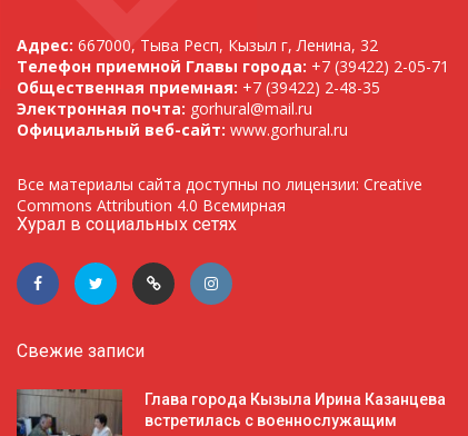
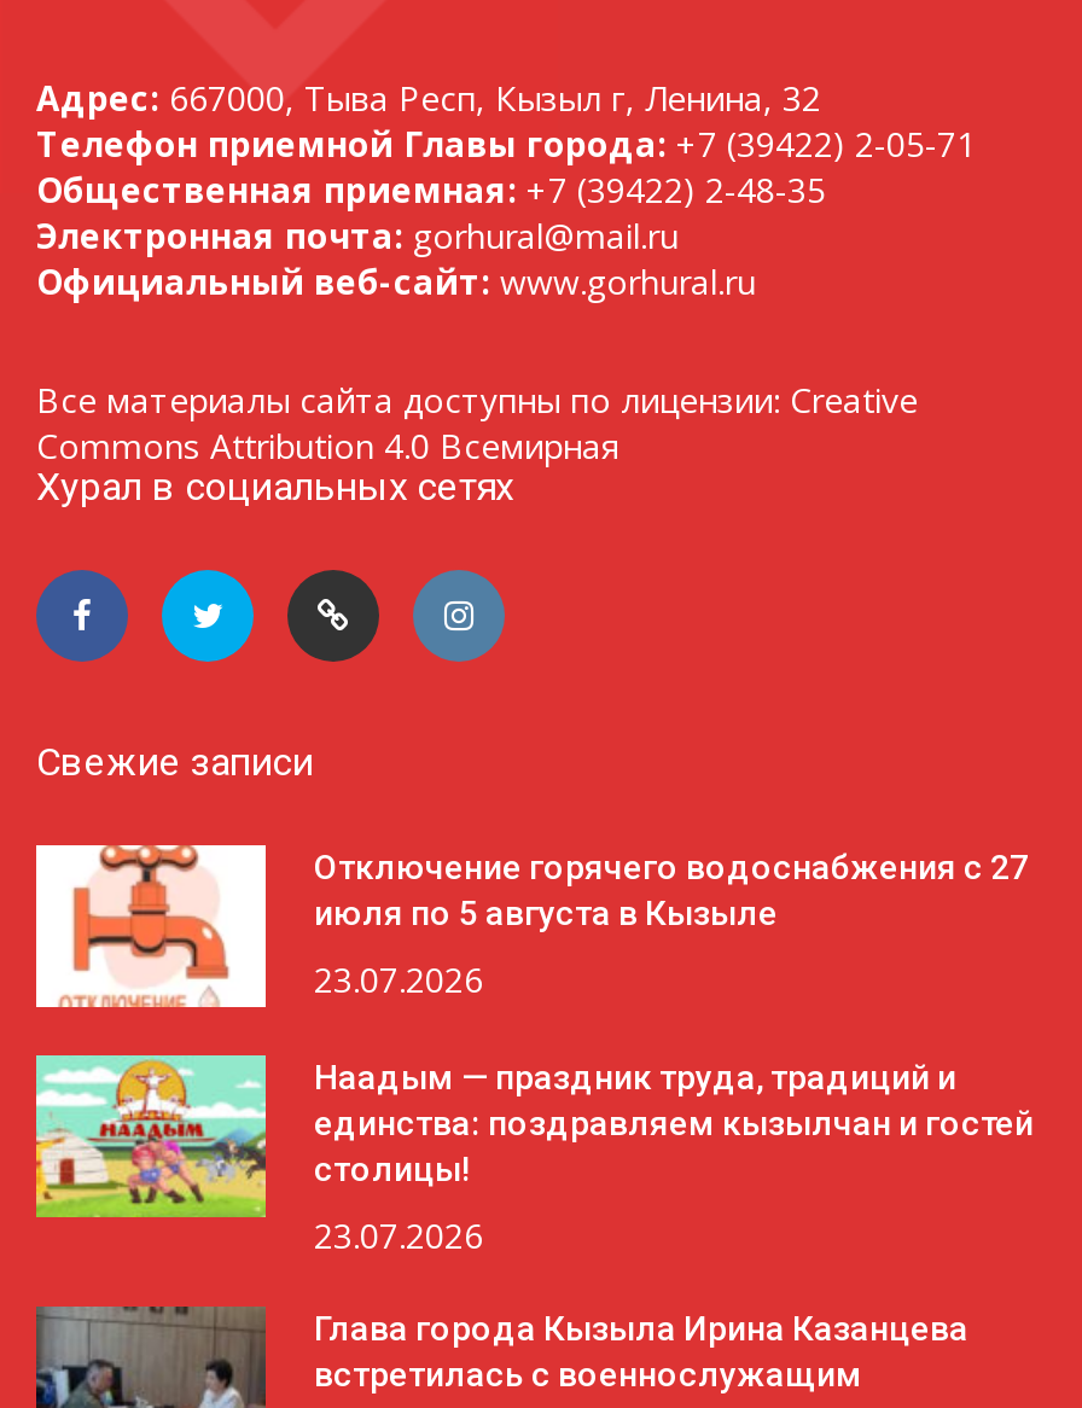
none -> [34,843,1034,1259] [image] | Отключение горячего водоснабжения с 27 | июля по 5 августа в Кызыле | 23.07.2026 | Наадым — праздник труда, традиций и | единства: поздравляем кызылчан и гостей | столицы! | 23.07.2026
none -> [34,1031,268,1220] [image]

